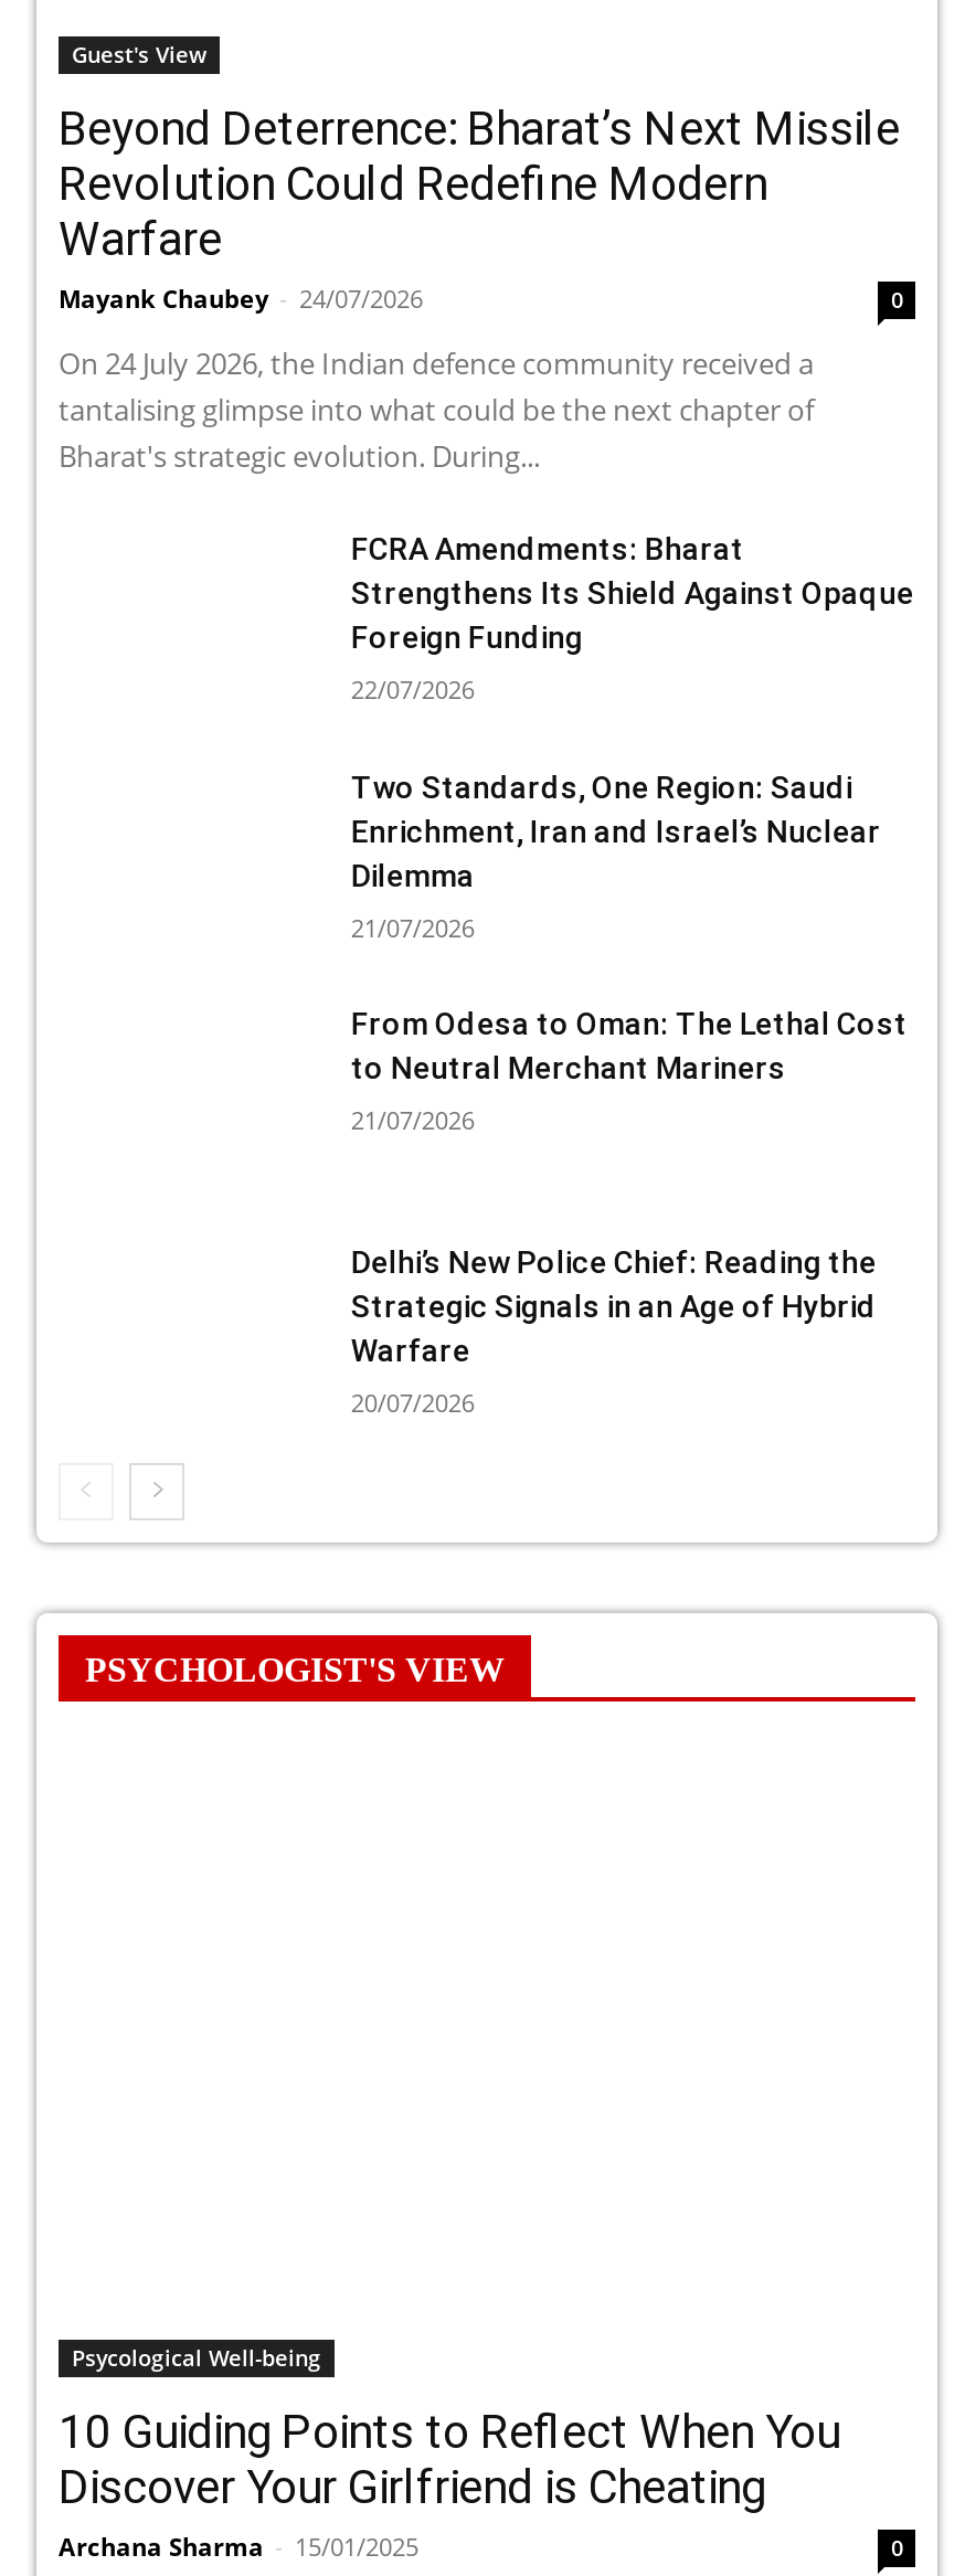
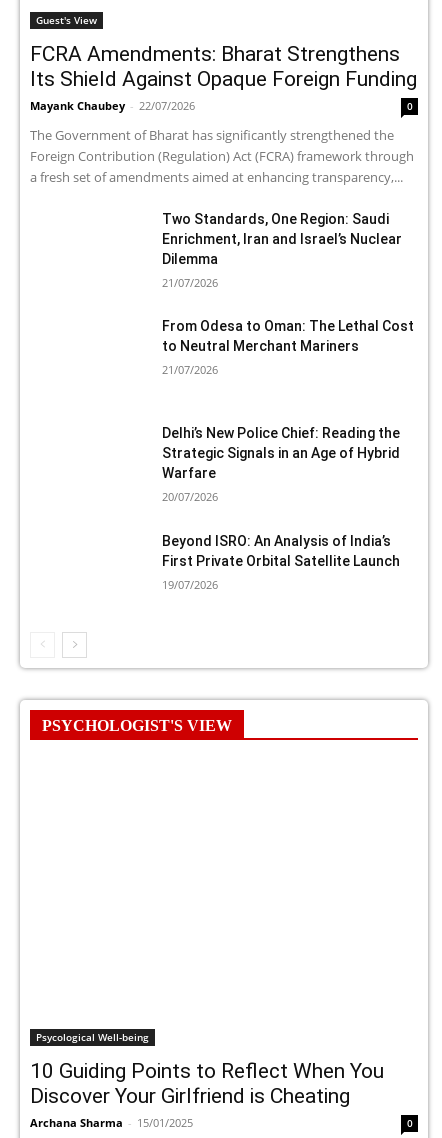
[59,104,900,316] Beyond Deterrence: Bharat’s Next Missile | Revolution Could Redefine Modern | Warfare | Mayank Chaubey - 24/07/2026 -> [30,41,417,112] FCRA Amendments: Bharat Strengthens | Its Shield Against Opaque Foreign Funding | Mayank Chaubey - 22/07/2026
[59,344,914,707] On 24 July 2026, the Indian defence community received a | tantalising glimpse into what could be the next chapter of | Bharat's strategic evolution. During... | FCRA Amendments: Bharat | Strengthens Its Shield Against Opaque | Foreign Funding | 22/07/2026 -> [30,125,414,185] The Government of Bharat has significantly strengthened the | Foreign Contribution (Regulation) Act (FCRA) framework through | a fresh set of amendments aimed at enhancing transparency,...
moved [351,770,907,1419] -> [162,210,414,504]: Two Standards, One Region: Saudi | Enrichment, Iran and Israel’s Nuclear | Dilemma | ... | Warfare | 20/07/2026
none -> [162,533,400,592] Beyond ISRO: An Analysis of India’s | First Private Orbital Satellite Launch | 19/07/2026

